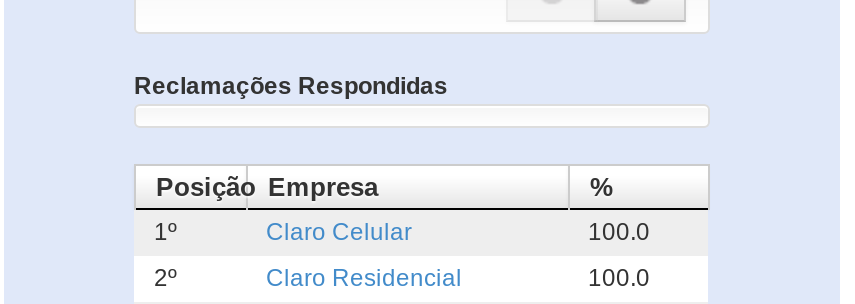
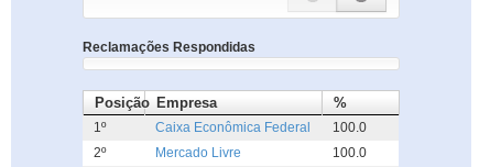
[266,219,412,247] Claro Celular -> [155,120,311,135] Caixa Econômica Federal
[266,265,462,293] Claro Residencial -> [155,145,241,161] Mercado Livre

